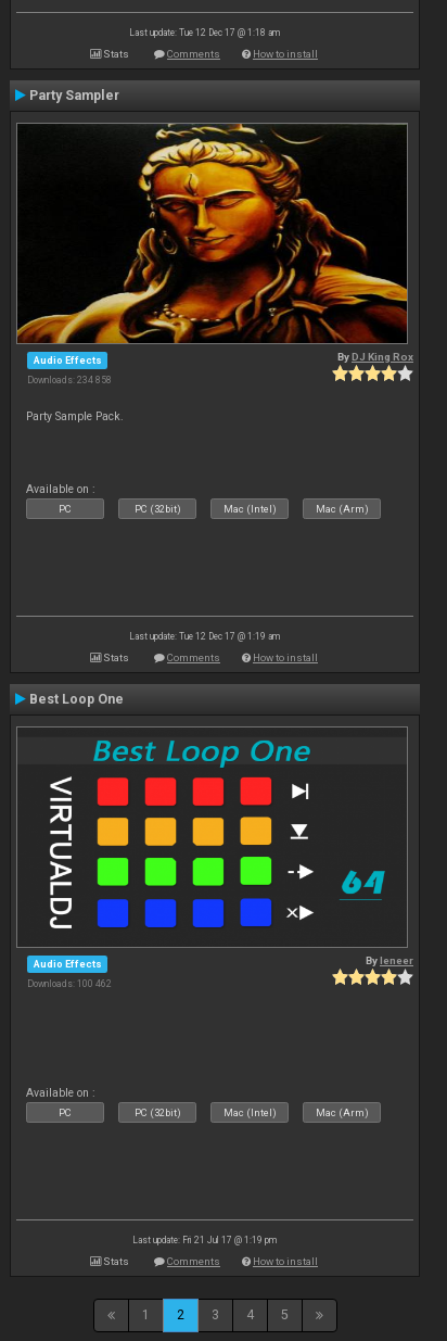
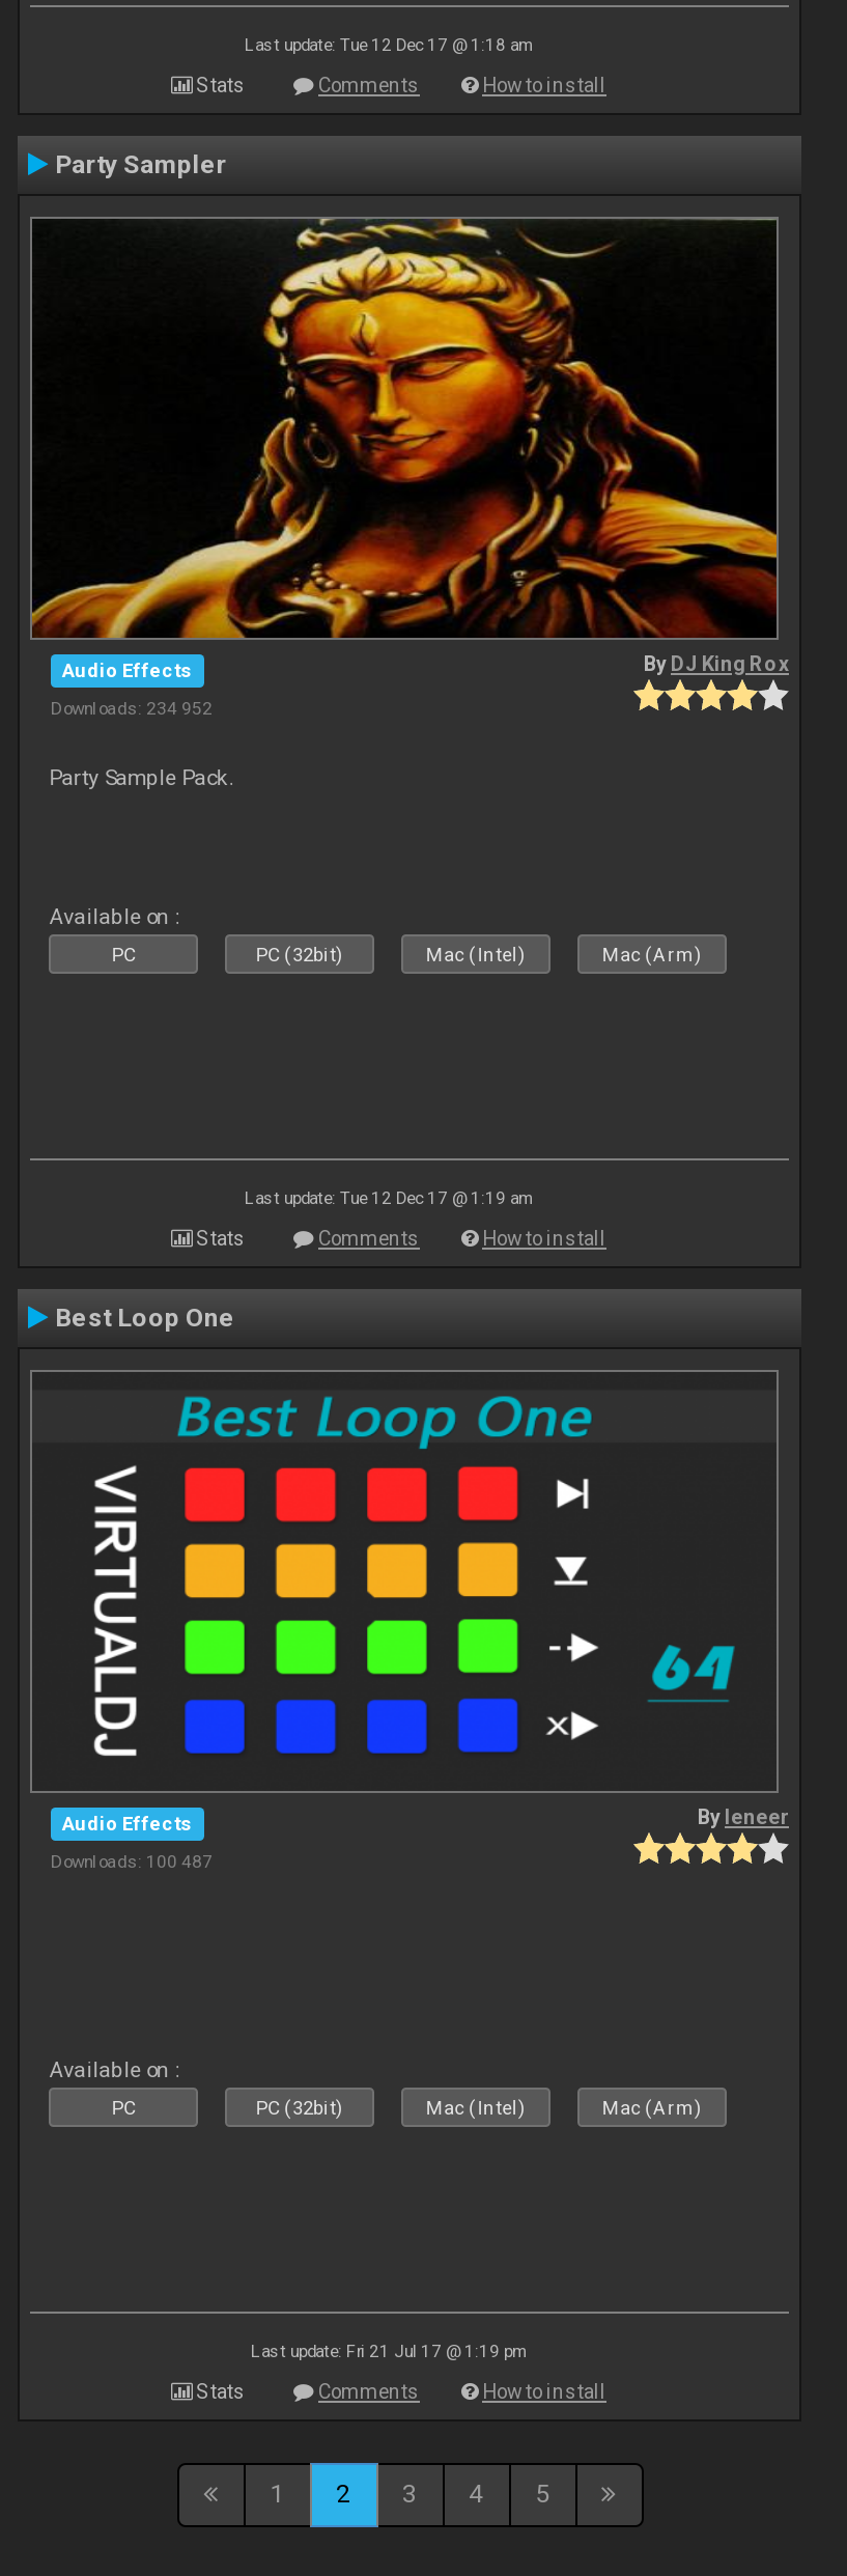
[27,374,112,385] Downloads: 234 858 -> [51,697,213,718] Downloads: 234 952
[27,978,112,989] Downloads: 100 462 -> [51,1850,213,1871] Downloads: 100 487

